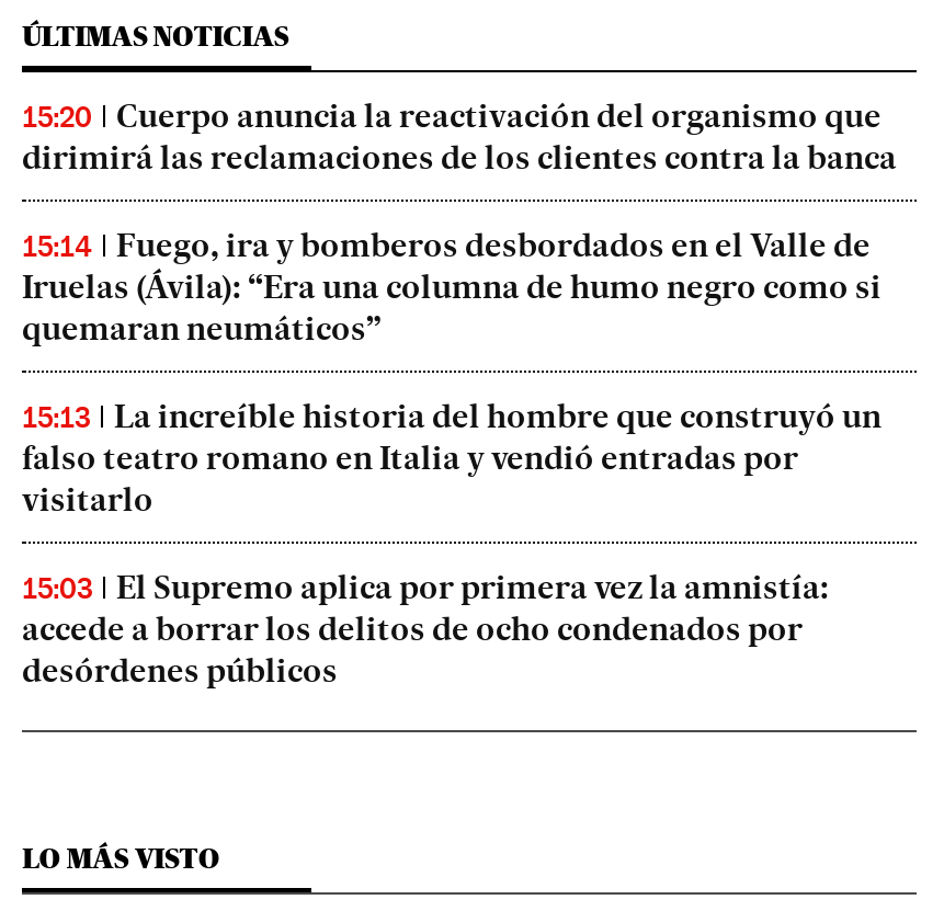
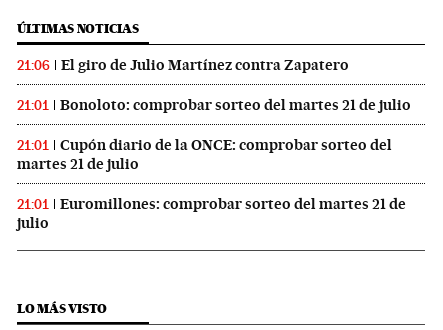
[22,97,897,178] 15:20 | Cuerpo anuncia la reactivación del organismo que | dirimirá las reclamaciones de los clientes contra la banca -> [17,56,349,74] 21:06 | El giro de Julio Martínez contra Zapatero
[22,226,882,349] 15:14 | Fuego, ira y bomberos desbordados en el Valle de | Iruelas (Ávila): “Era una columna de humo negro como si | quemaran neumáticos” -> [17,96,411,114] 21:01 | Bonoloto: comprobar sorteo del martes 21 de julio
[22,397,882,520] 15:13 | La increíble historia del hombre que construyó un | falso teatro romano en Italia y vendió entradas por | visitarlo -> [17,136,392,173] 21:01 | Cupón diario de la ONCE: comprobar sorteo del | martes 21 de julio
[22,568,829,691] 15:03 | El Supremo aplica por primera vez la amnistía: | accede a borrar los delitos de ocho condenados por | desórdenes públicos -> [17,195,406,232] 21:01 | Euromillones: comprobar sorteo del martes 21 de | julio

